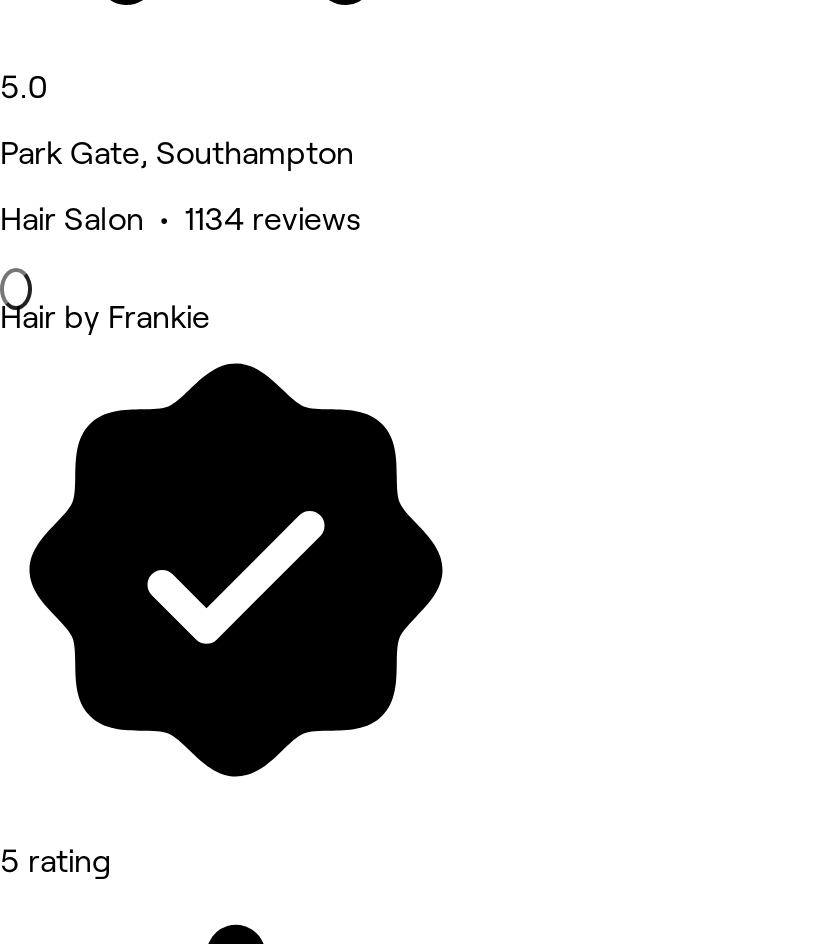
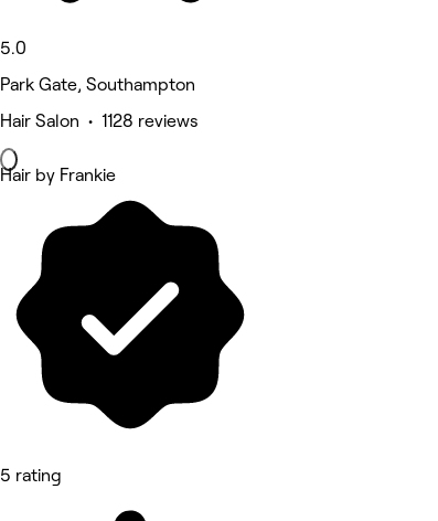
[0,202,362,236] Hair Salon • 1134 reviews -> [0,112,199,130] Hair Salon • 1128 reviews

